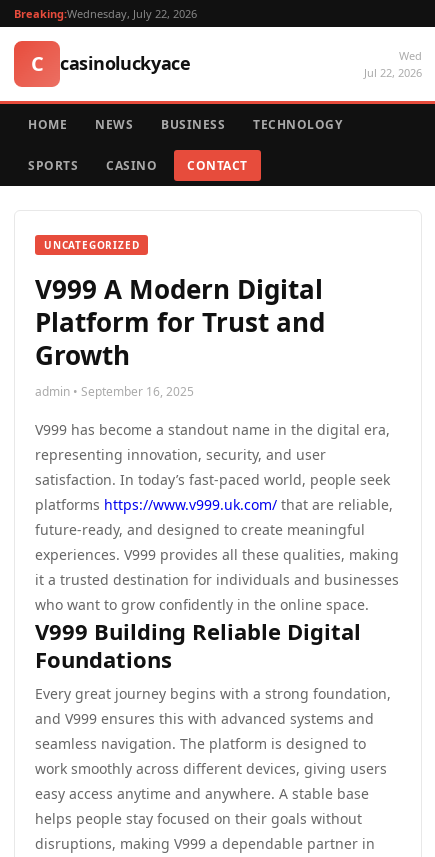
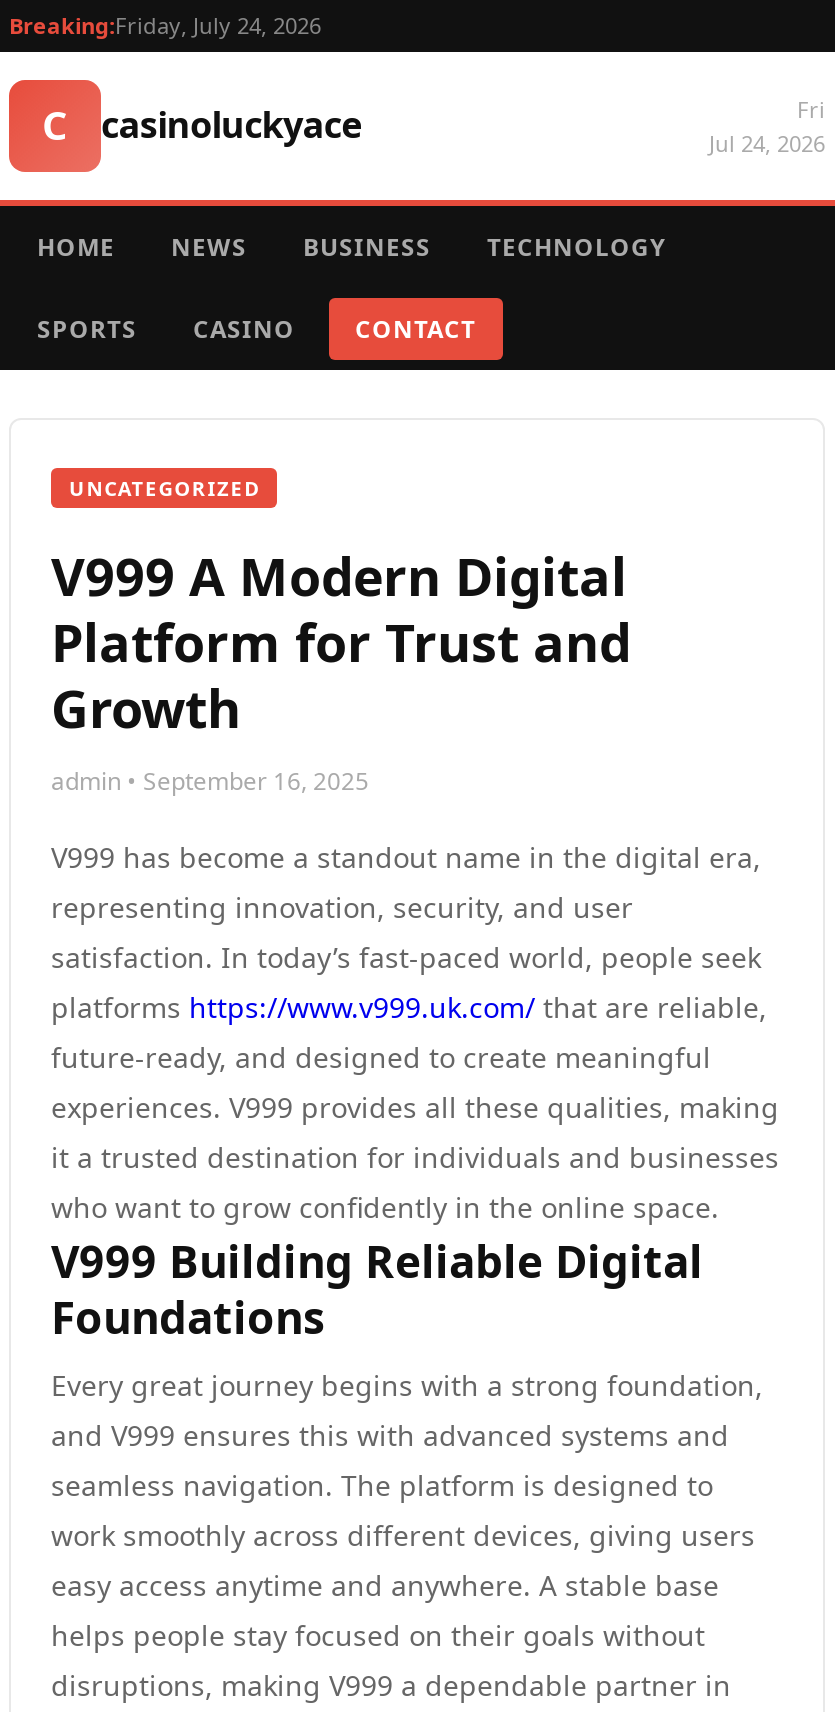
[14,6,197,21] Breaking:Wednesday, July 22, 2026 -> [9,10,321,40] Breaking:Friday, July 24, 2026
[364,48,422,80] Wed | Jul 22, 2026 -> [709,94,825,158] Fri | Jul 24, 2026

